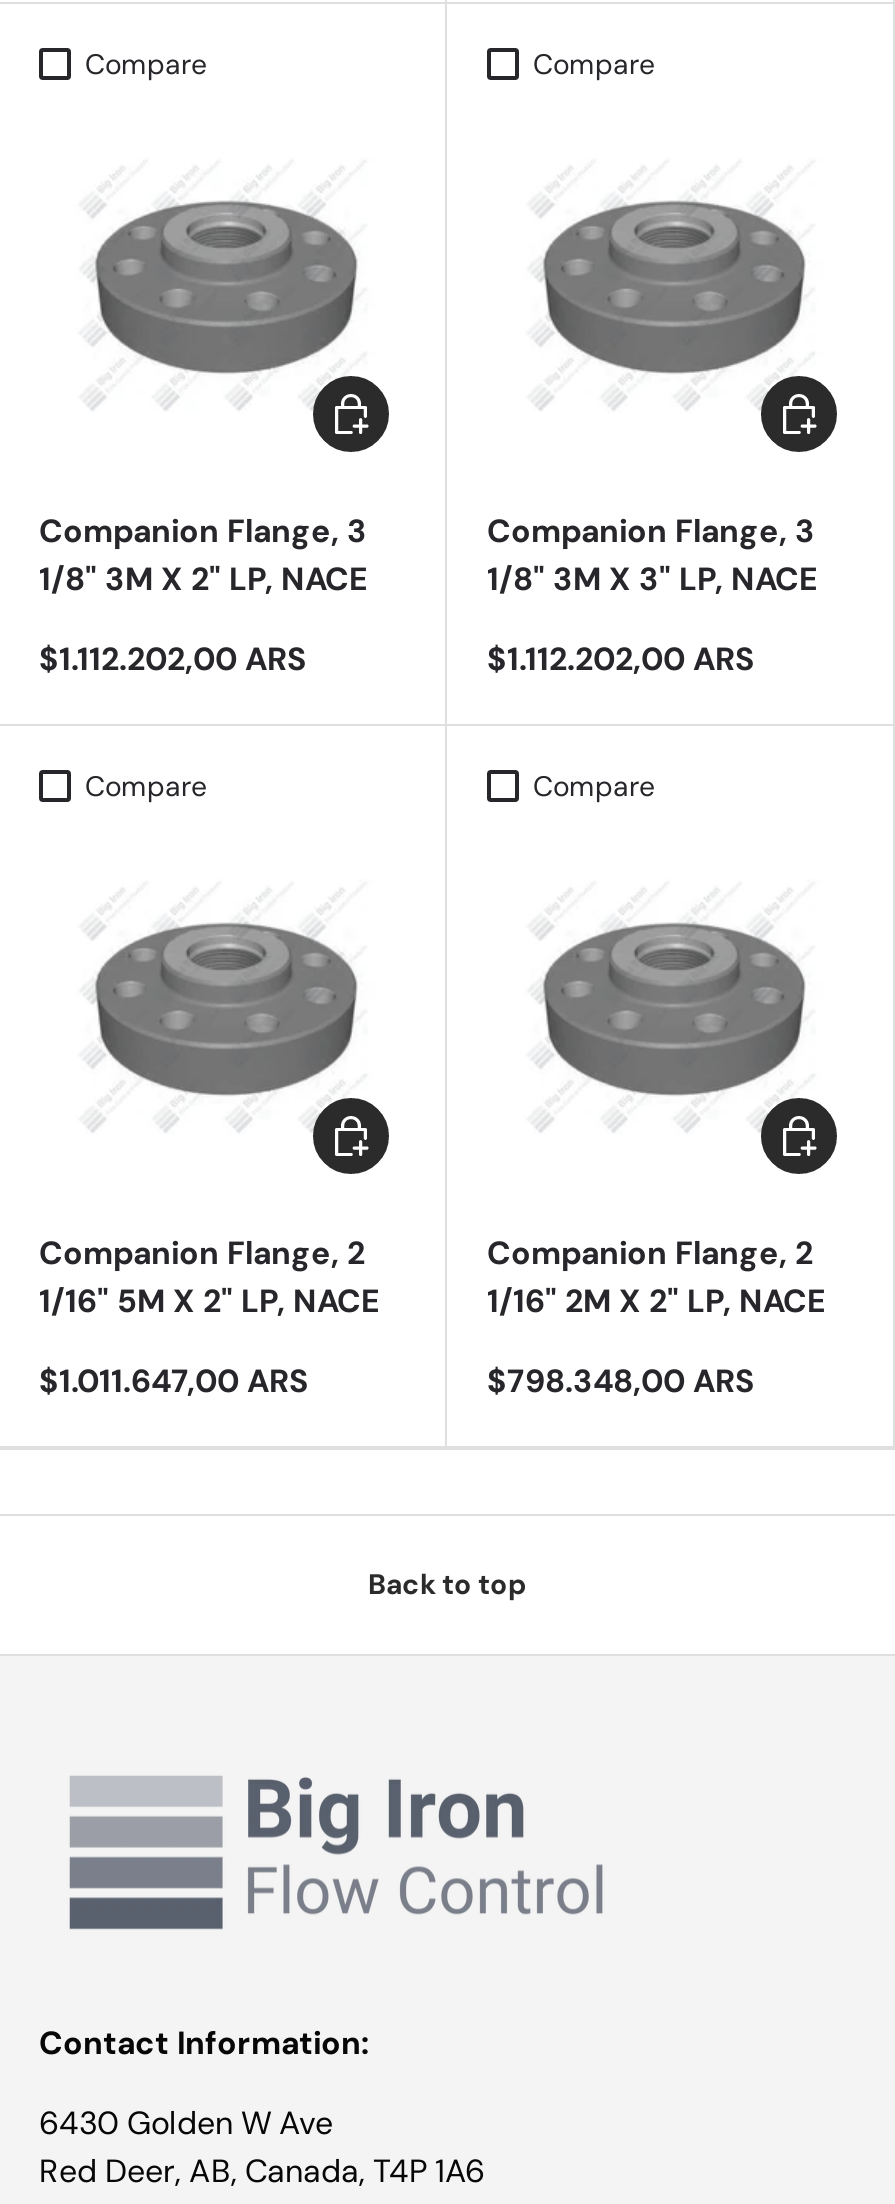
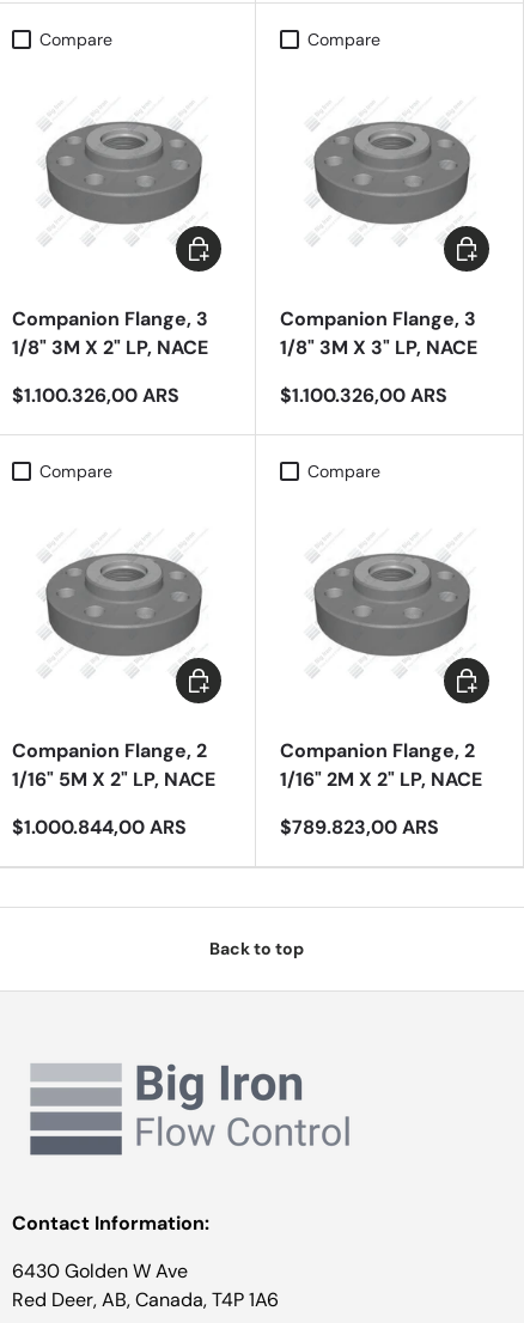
[39,638,307,680] $1.112.202,00 ARS -> [12,383,179,408] $1.100.326,00 ARS
[487,638,755,680] $1.112.202,00 ARS -> [280,383,447,408] $1.100.326,00 ARS
[39,1360,309,1402] $1.011.647,00 ARS -> [12,814,187,840] $1.000.844,00 ARS
[487,1360,755,1402] $798.348,00 ARS -> [280,814,439,840] $789.823,00 ARS

